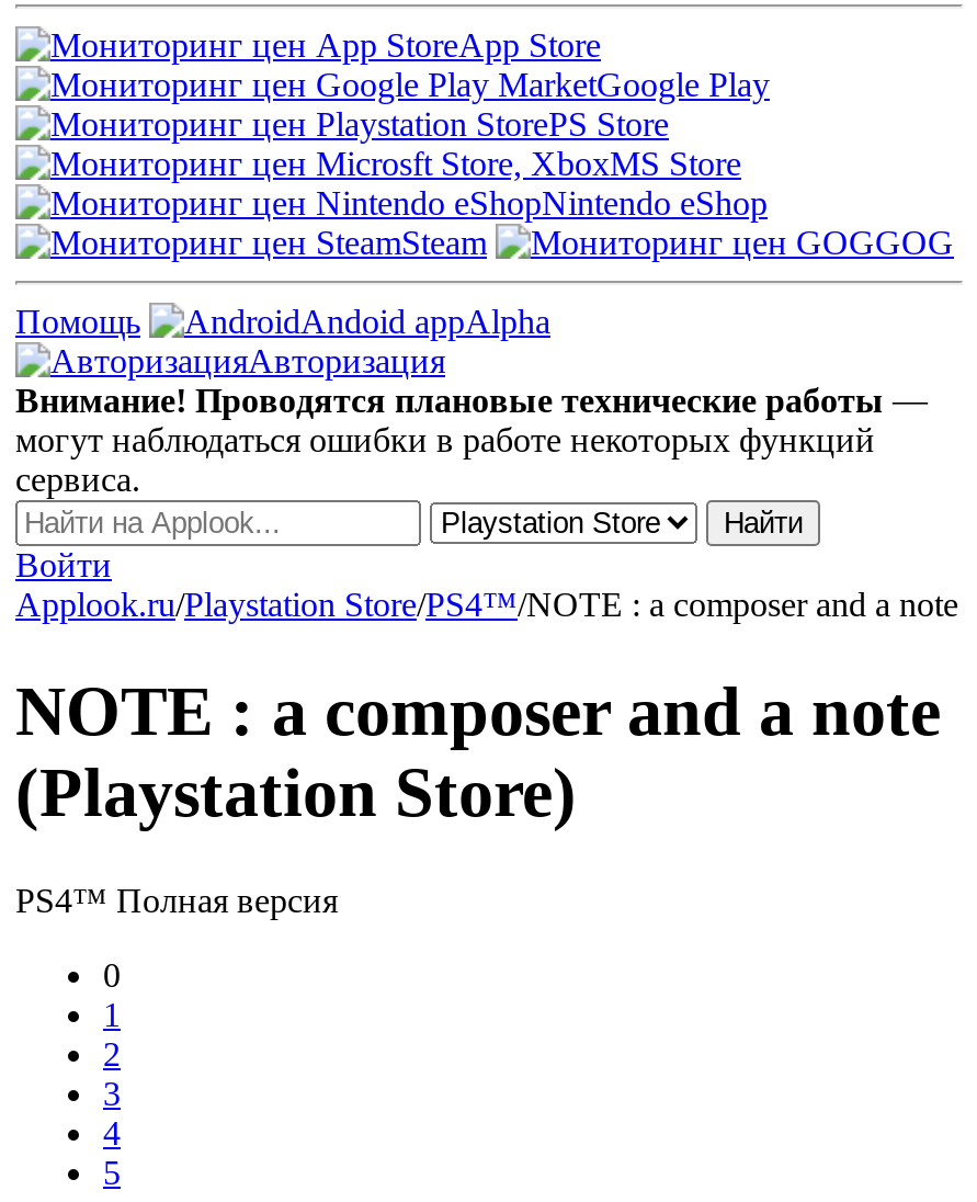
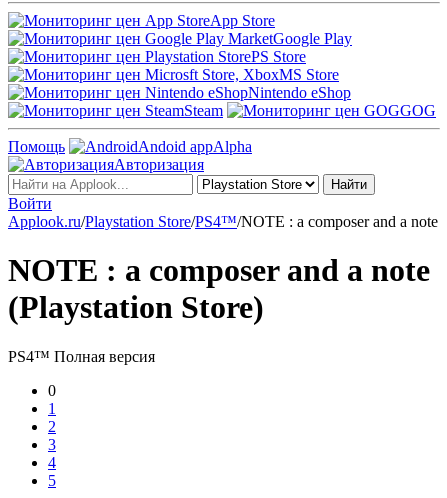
[15,382,928,498] Внимание! Проводятся плановые технические работы — | могут наблюдаться ошибки в работе некоторых функций | сервиса. -> none

